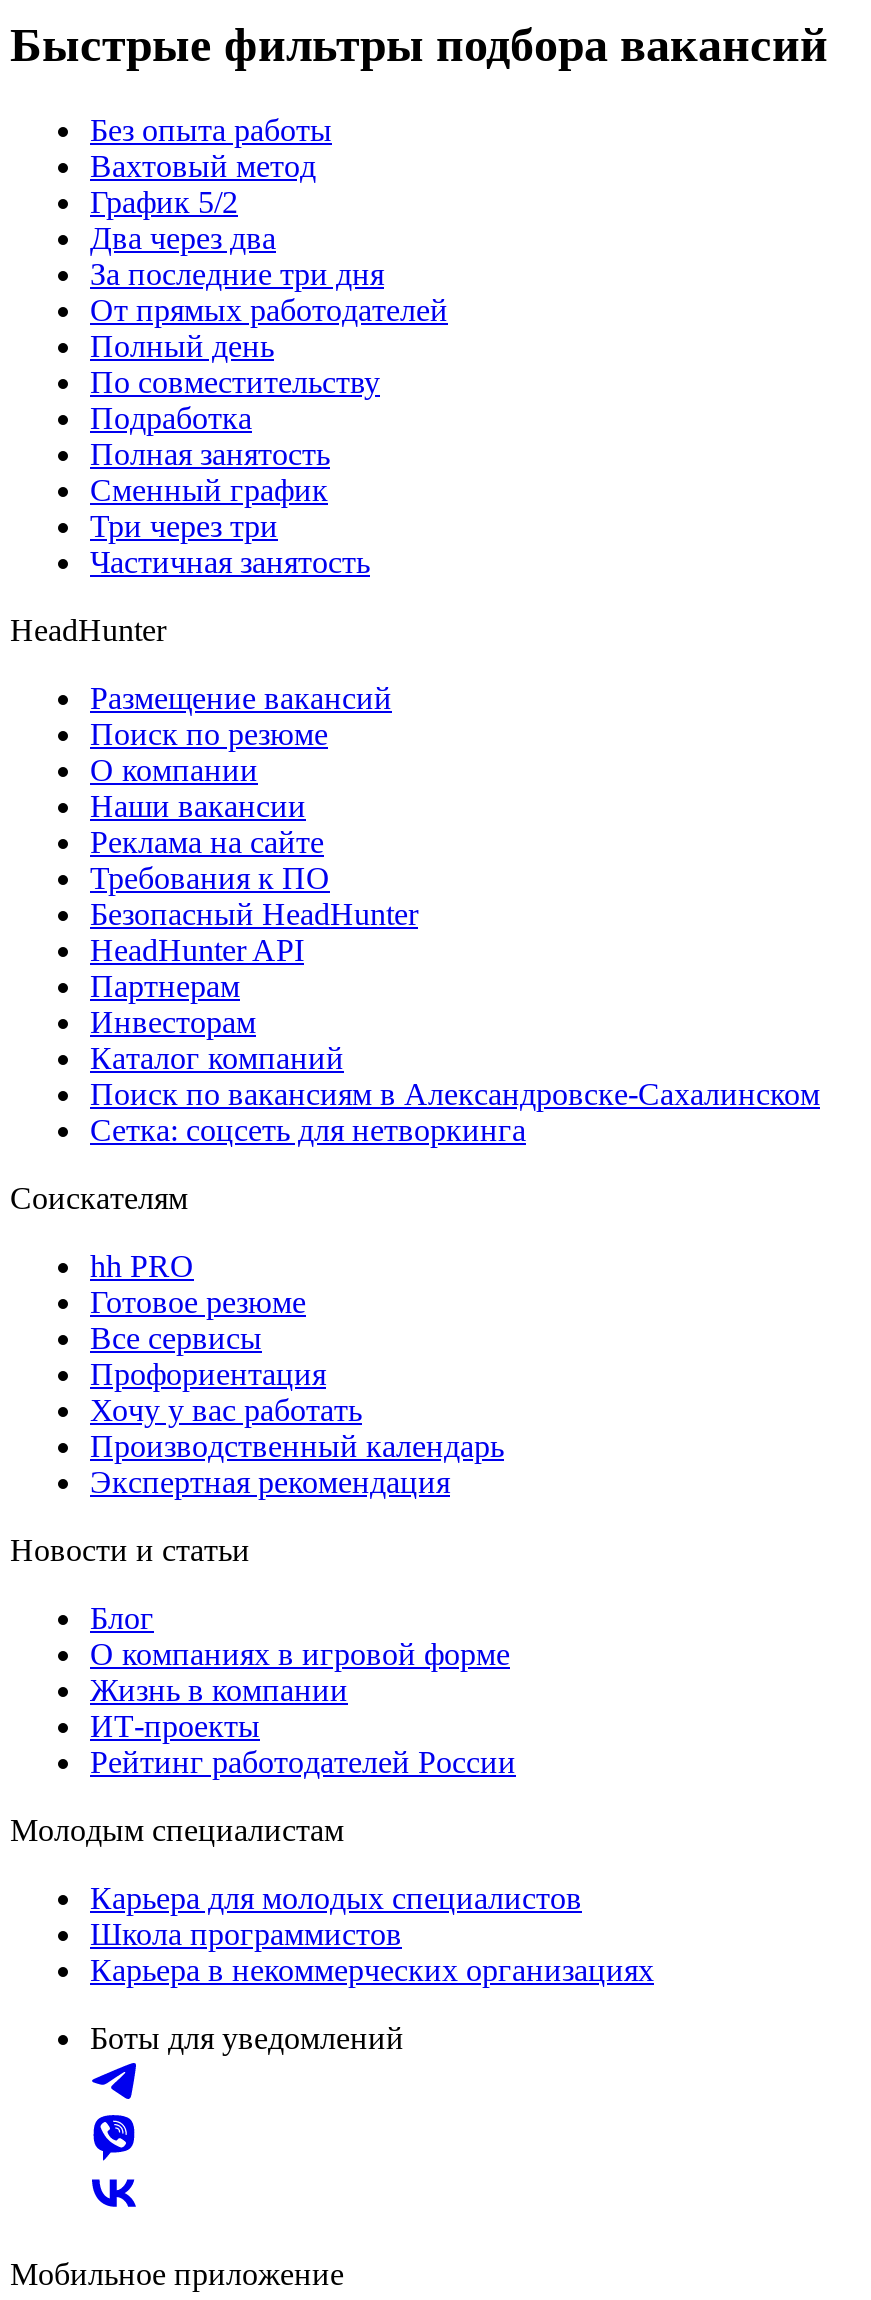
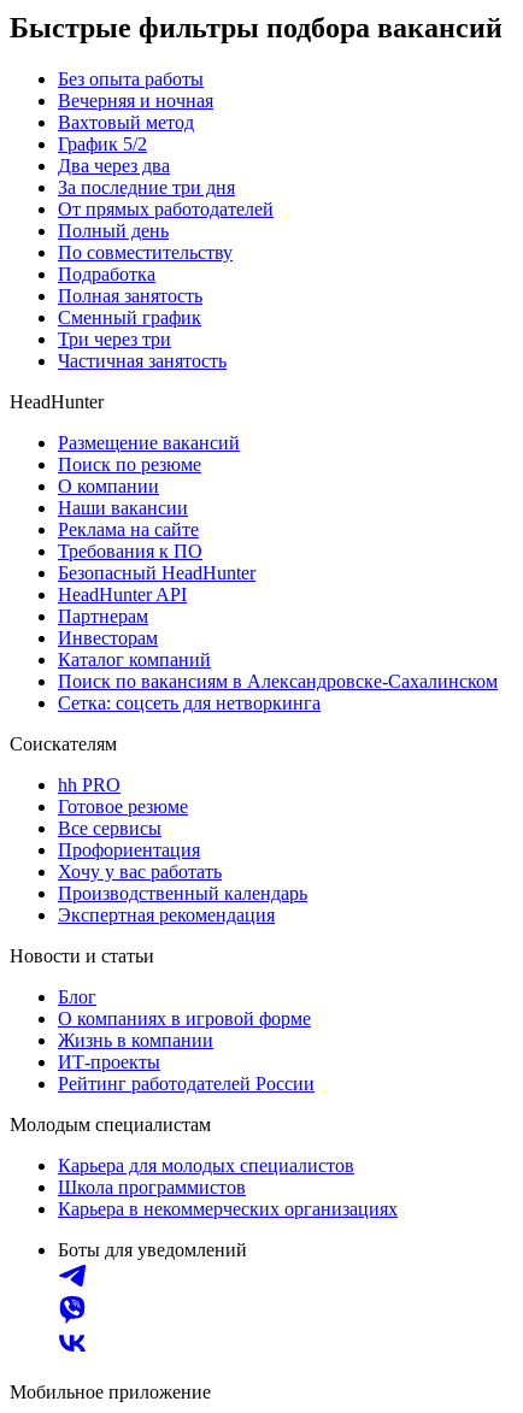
none -> [58,90,213,111] Вечерняя и ночная

